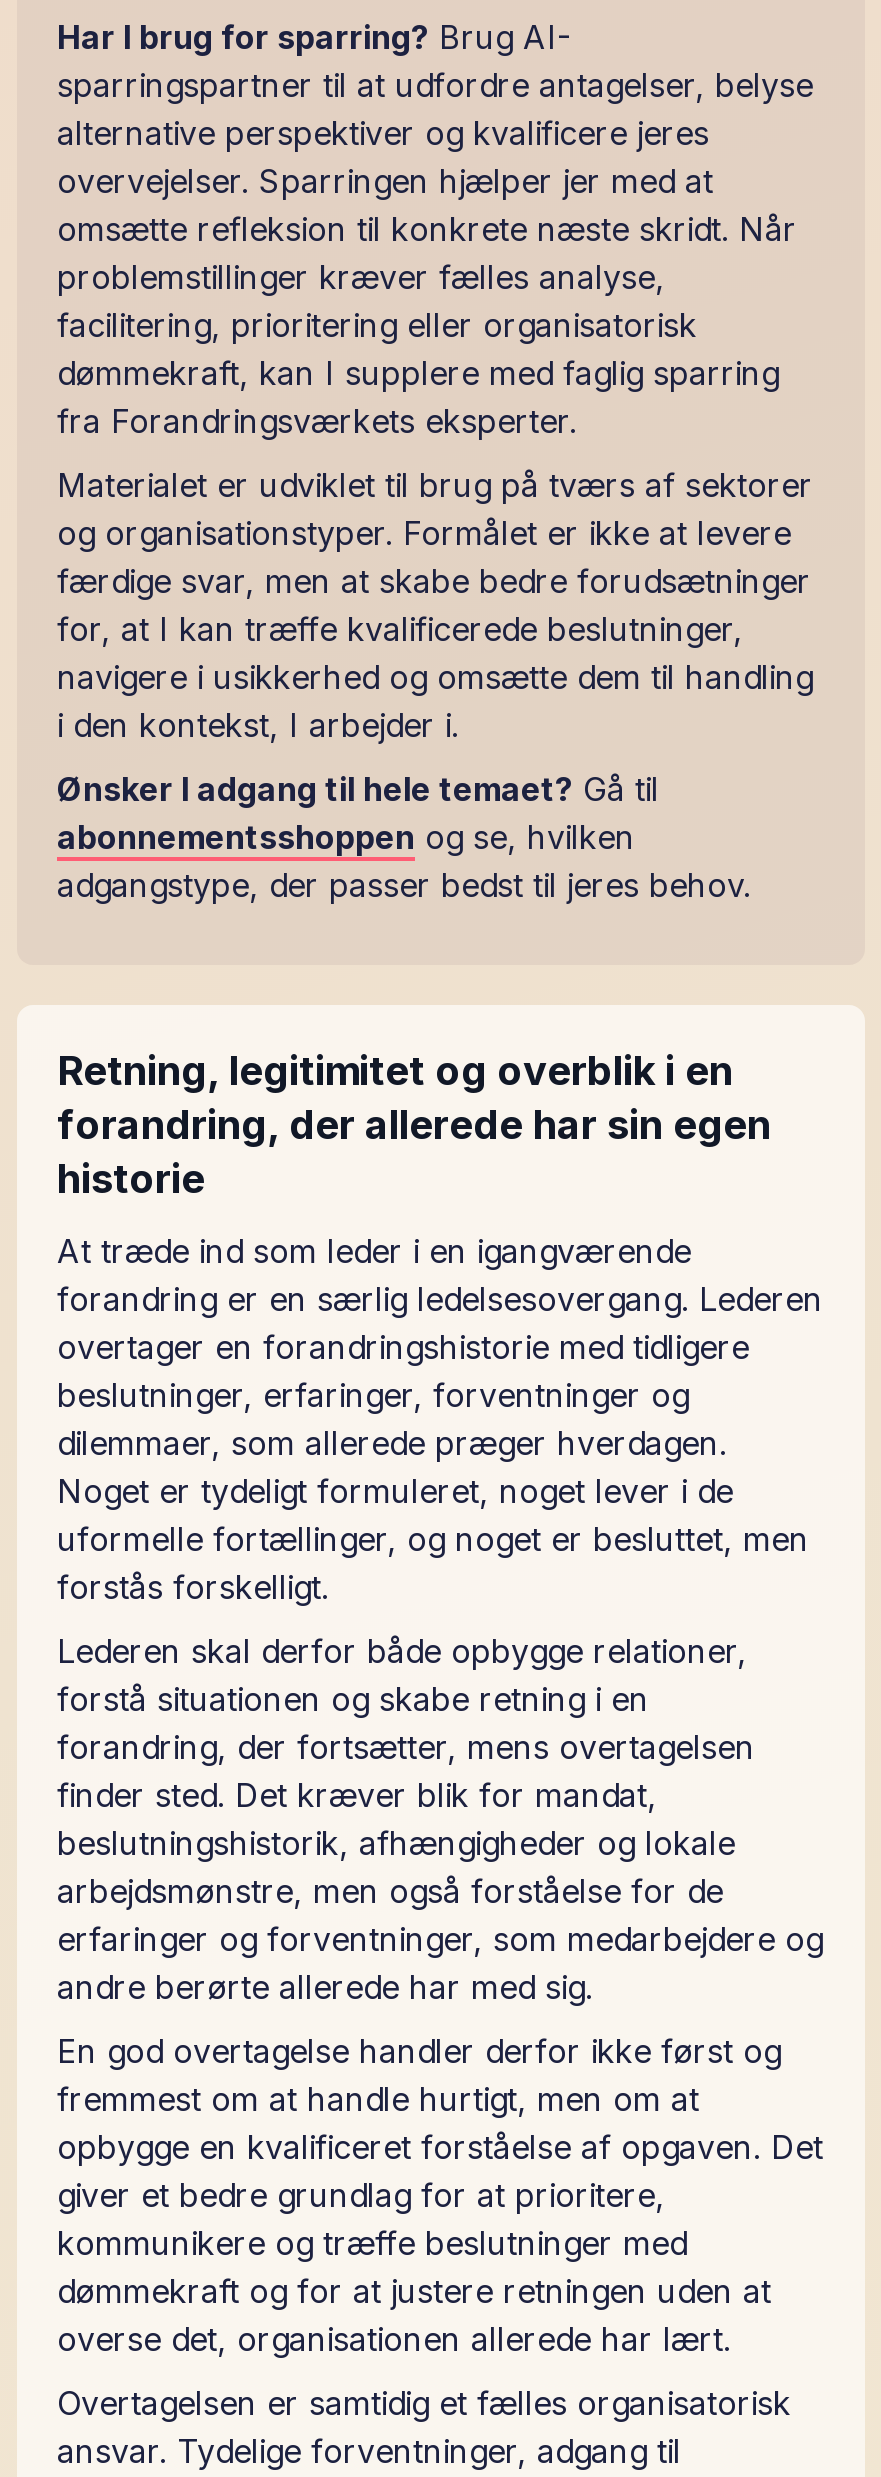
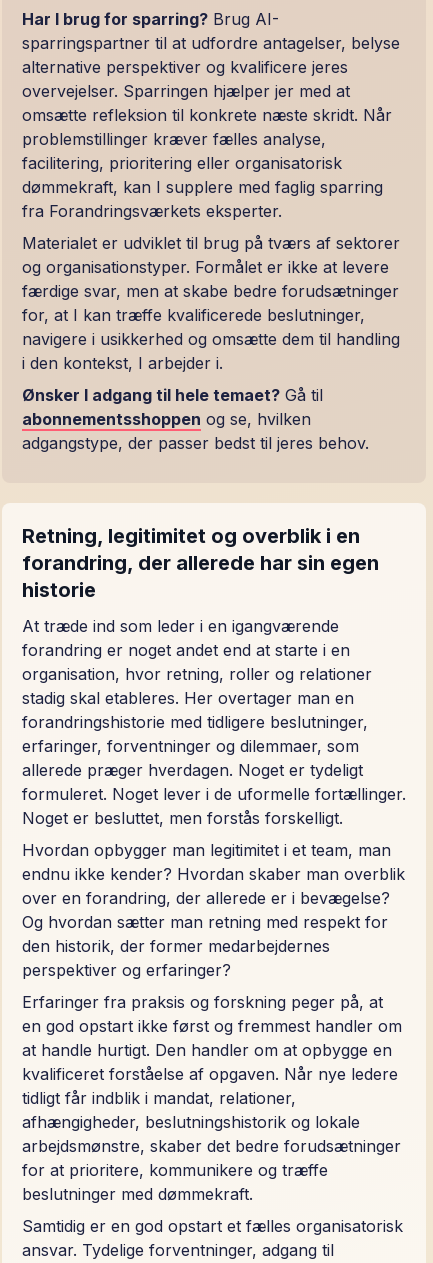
[57,1279,823,1607] forandring er en særlig ledelsesovergang. Lederen | overtager en forandringshistorie med tidligere | beslutninger, erfaringer, forventninger og | dilemmaer, som allerede præger hverdagen. | Noget er tydeligt formuleret, noget lever i de | uformelle fortællinger, og noget er besluttet, men | forstås forskelligt. -> [22,640,406,828] forandring er noget andet end at starte i en | organisation, hvor retning, roller og relationer | stadig skal etableres. Her overtager man en | forandringshistorie med tidligere beslutninger, | erfaringer, forventninger og dilemmaer, som | allerede præger hverdagen. Noget er tydeligt | formuleret. Noget lever i de uformelle fortællinger. | Noget er besluttet, men forstås forskelligt.
[57,1631,823,2007] Lederen skal derfor både opbygge relationer, | forstå situationen og skabe retning i en | forandring, der fortsætter, mens overtagelsen | finder sted. Det kræver blik for mandat, | beslutningshistorik, afhængigheder og lokale | arbejdsmønstre, men også forståelse for de | erfaringer og forventninger, som medarbejdere og | andre berørte allerede har med sig. -> [22,840,405,980] Hvordan opbygger man legitimitet i et team, man | endnu ikke kender? Hvordan skaber man overblik | over en forandring, der allerede er i bevægelse? | Og hvordan sætter man retning med respekt for | den historik, der former medarbejdernes | perspektiver og erfaringer?
[57,2031,823,2359] En god overtagelse handler derfor ikke først og | fremmest om at handle hurtigt, men om at | opbygge en kvalificeret forståelse af opgaven. Det | giver et bedre grundlag for at prioritere, | kommunikere og træffe beslutninger med | dømmekraft og for at justere retningen uden at | overse det, organisationen allerede har lært. -> [22,992,402,1204] Erfaringer fra praksis og forskning peger på, at | en god opstart ikke først og fremmest handler om | at handle hurtigt. Den handler om at opbygge en | kvalificeret forståelse af opgaven. Når nye ledere | tidligt får indblik i mandat, relationer, | afhængigheder, beslutningshistorik og lokale | arbejdsmønstre, skaber det bedre forudsætninger | for at prioritere, kommunikere og træffe | beslutninger med dømmekraft.
[57,2383,791,2423] Overtagelsen er samtidig et fælles organisatorisk -> [22,1216,403,1236] Samtidig er en god opstart et fælles organisatorisk

